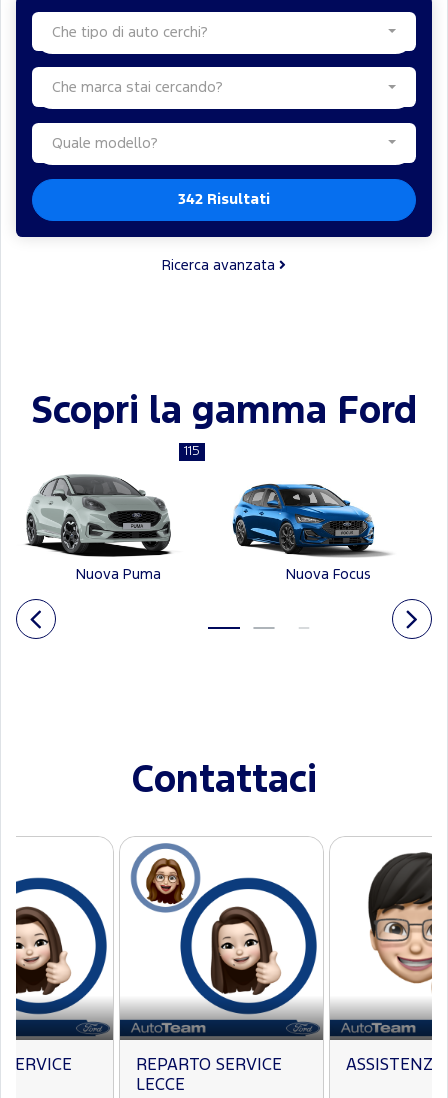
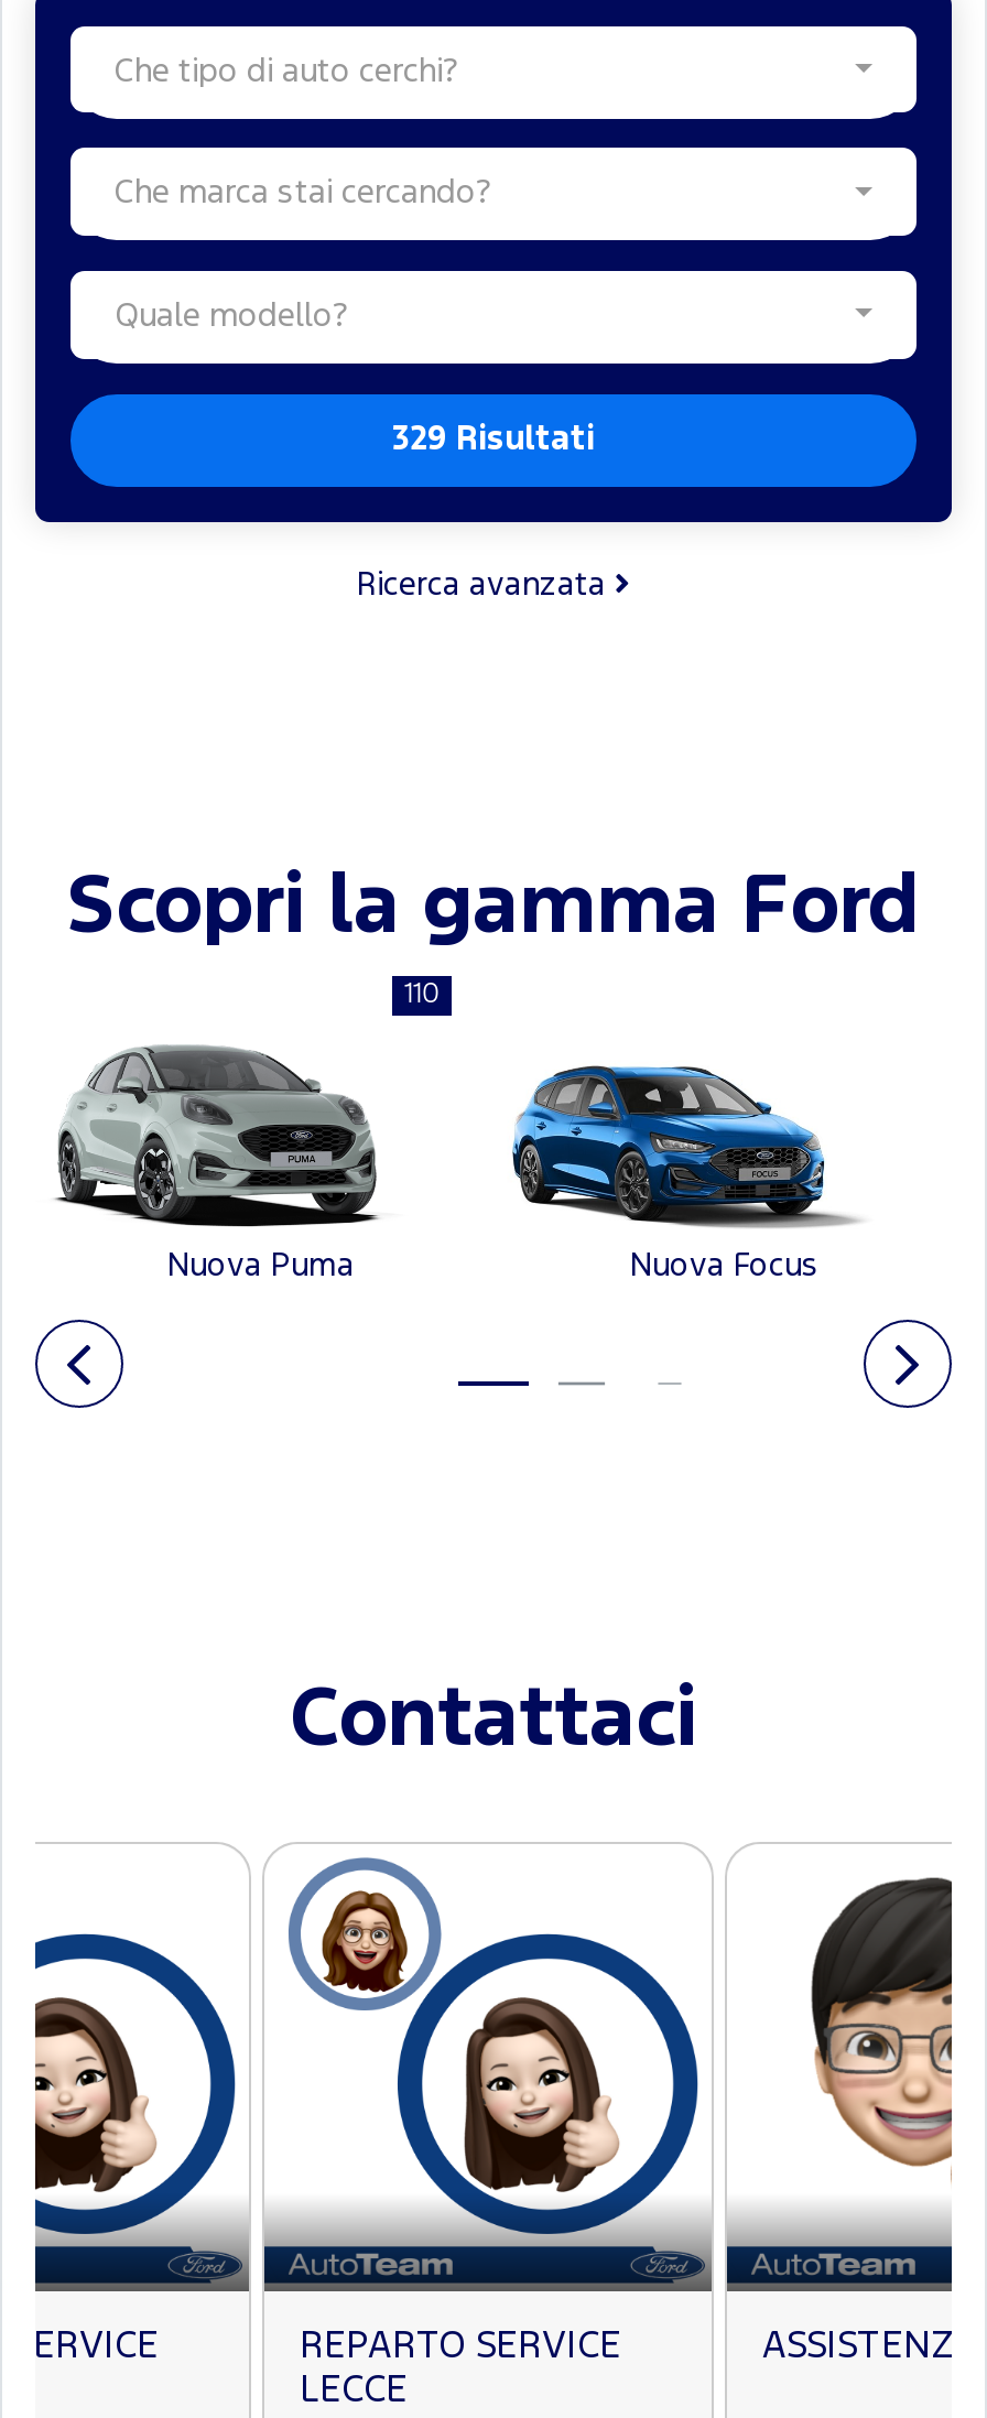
[178,193,270,206] 342 Risultati -> [392,424,595,453] 329 Risultati
[184,446,200,457] 115 -> [404,982,441,1006] 110

